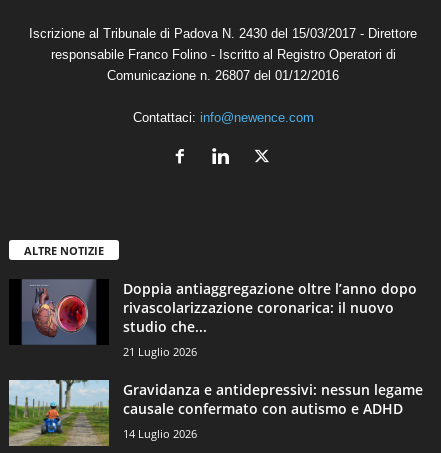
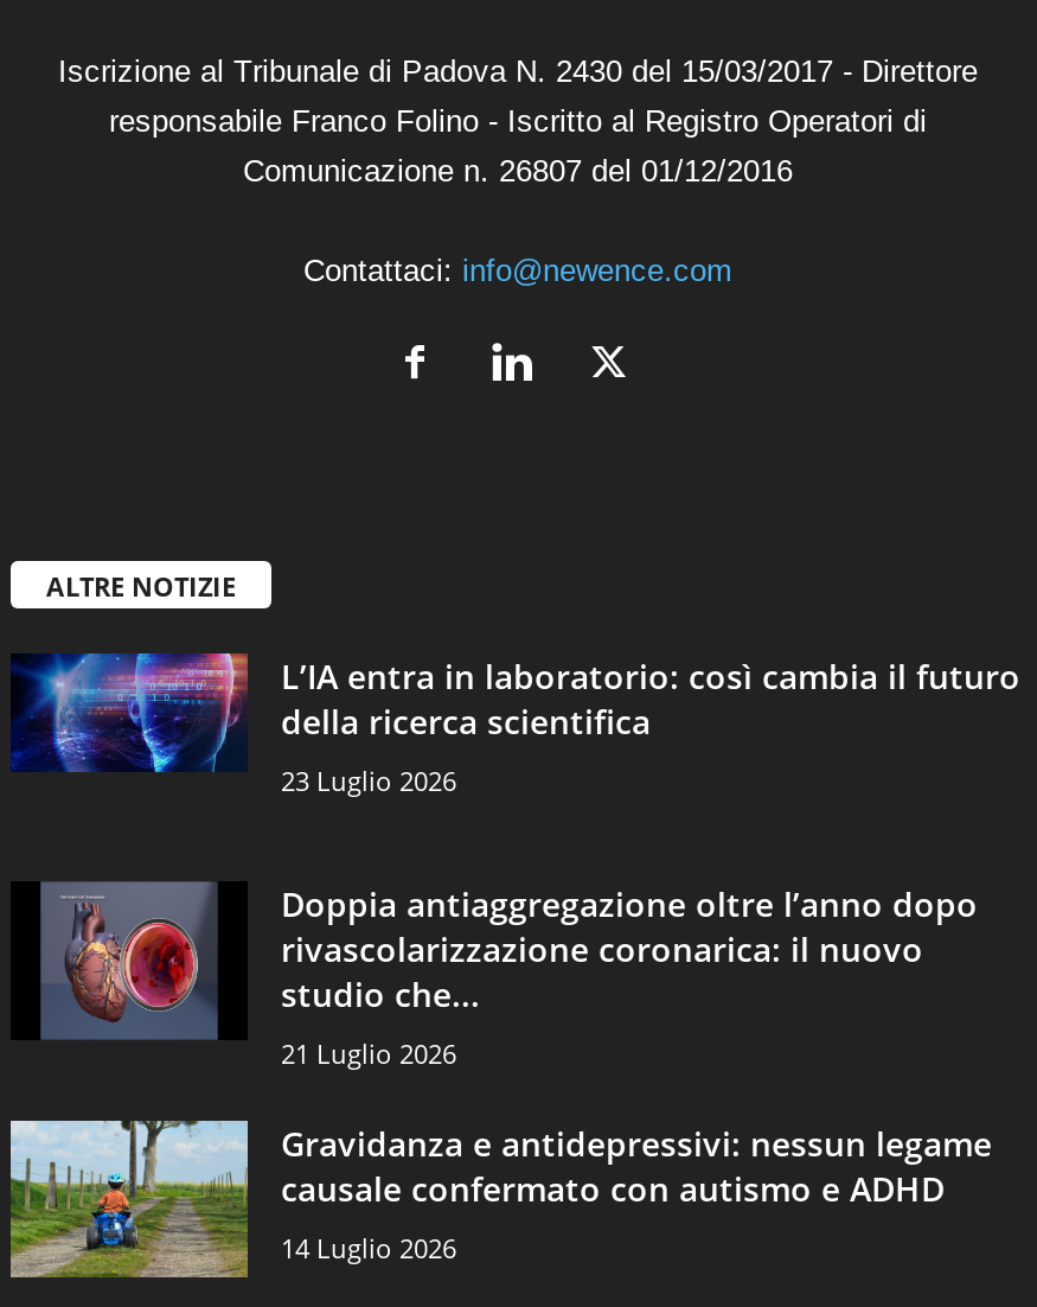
none -> [11,650,1020,809] [image] | L’IA entra in laboratorio: così cambia il futuro | della ricerca scientifica | 23 Luglio 2026

